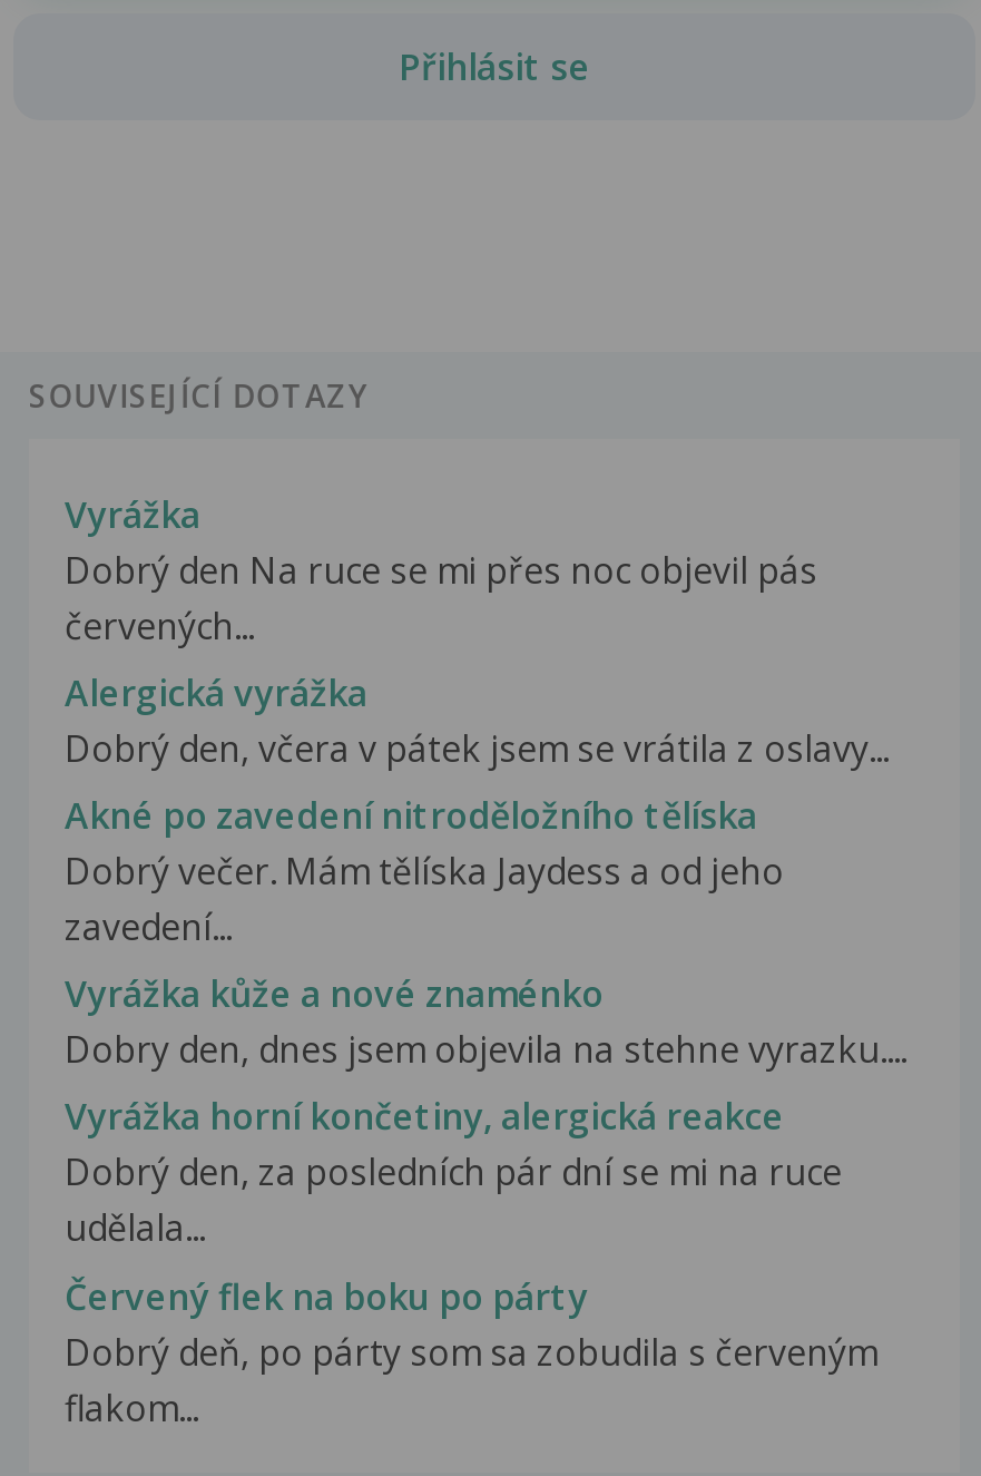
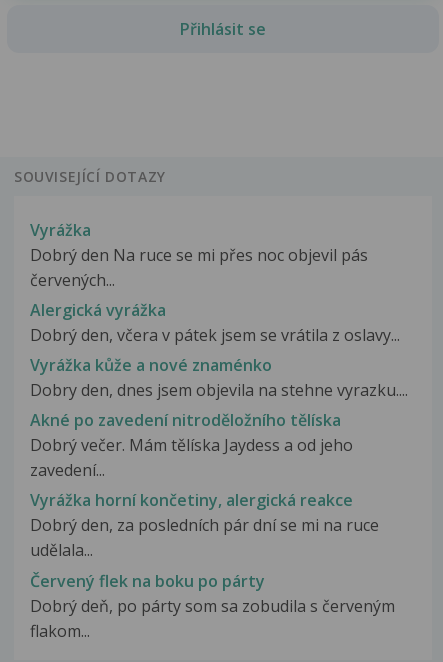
moved [65,791,784,951] -> [30,409,353,481]: Akné po zavedení nitroděložního tělíska | Dobrý večer. Mám tělíska Jaydess a od jeho | zavedení...
moved [65,970,906,1074] -> [30,354,408,401]: Vyrážka kůže a nové znaménko | Dobry den, dnes jsem objevila na stehne vyrazku....

